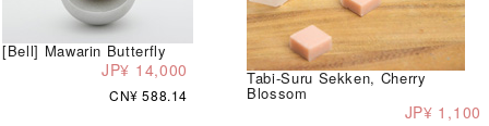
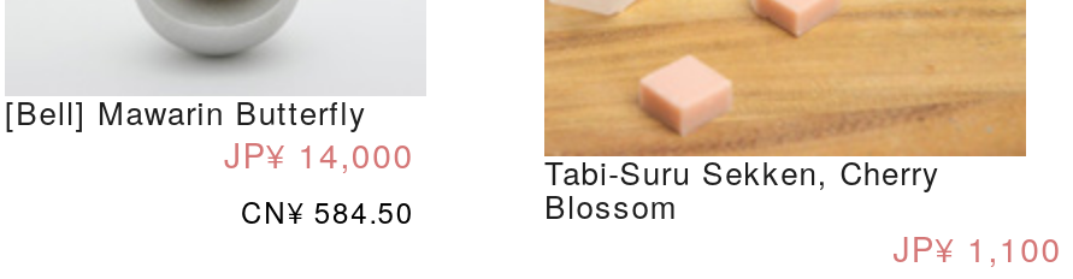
[109,85,188,104] CN¥ 588.14 -> [241,189,414,230] CN¥ 584.50

